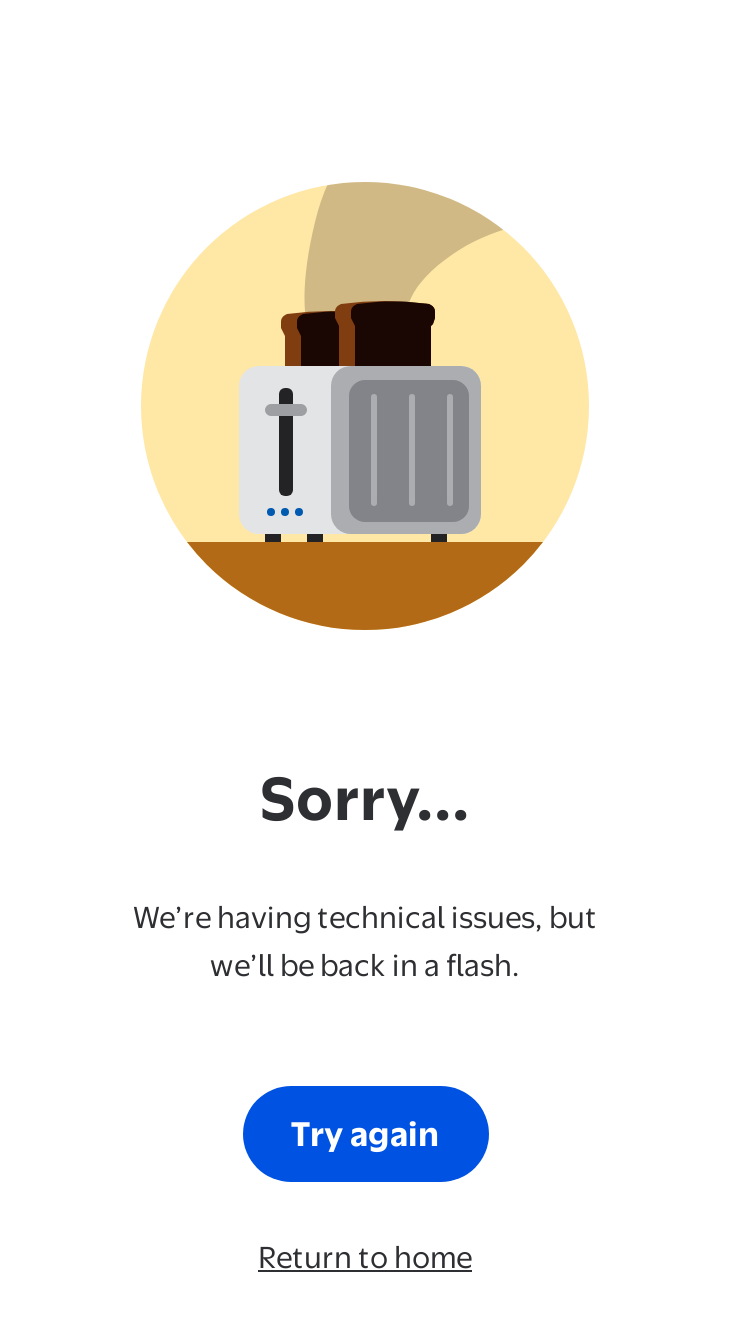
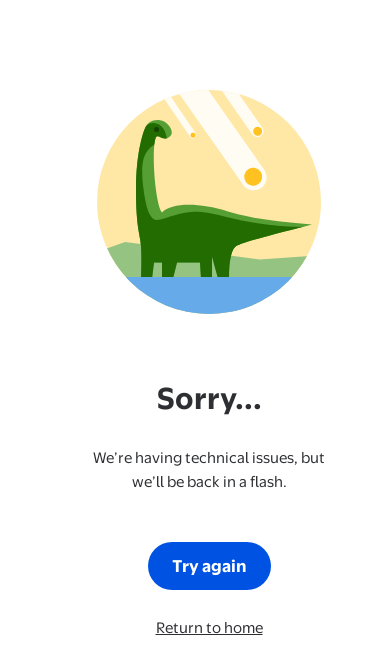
[163,182,563,632] [image] -> [107,91,311,315] [image]

